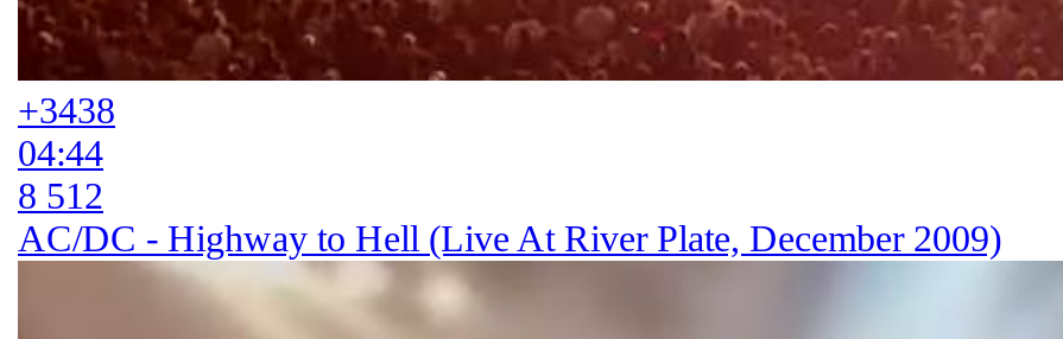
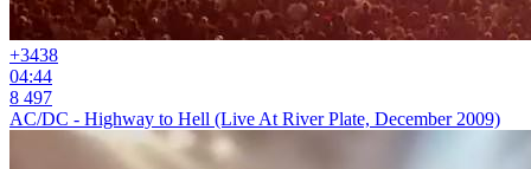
[18,175,103,215] 8 512 -> [9,87,52,107] 8 497

